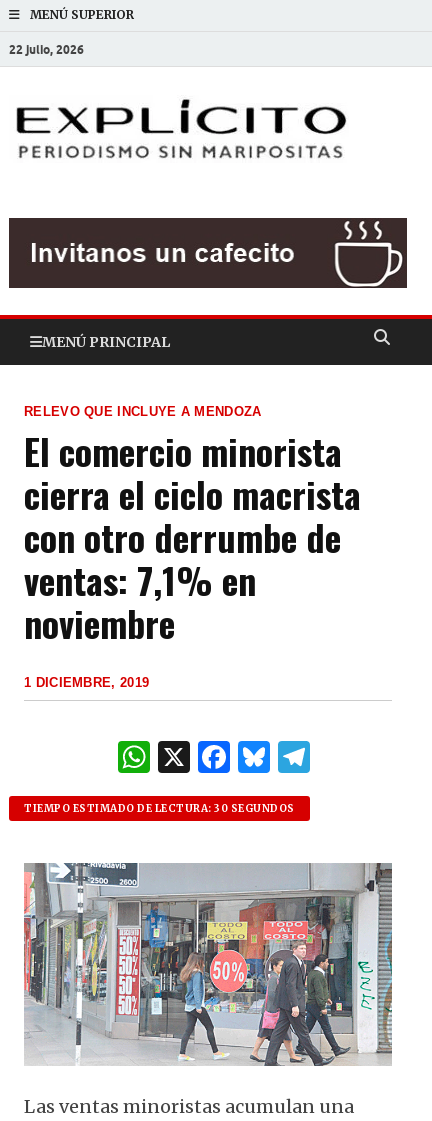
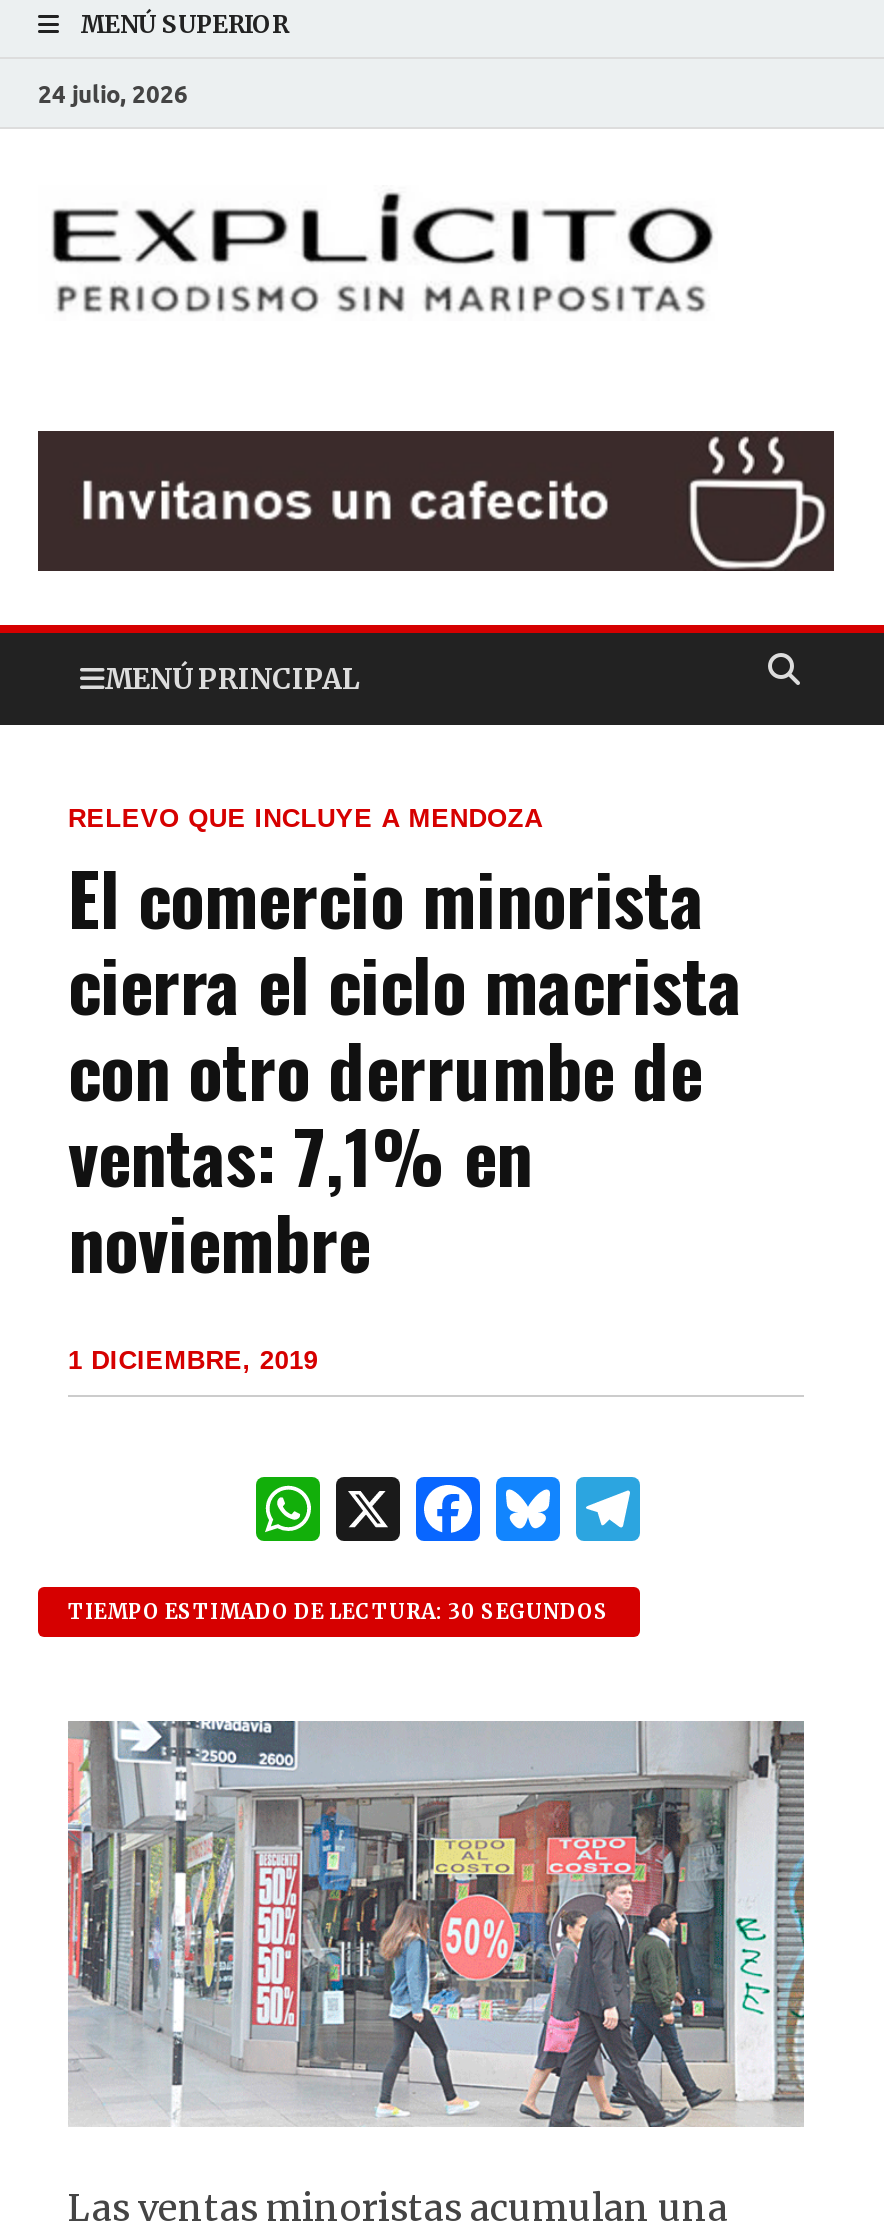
[9,41,84,56] 22 julio, 2026 -> [38,78,188,108] 24 julio, 2026

